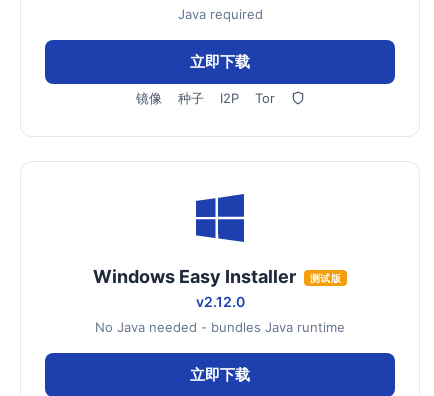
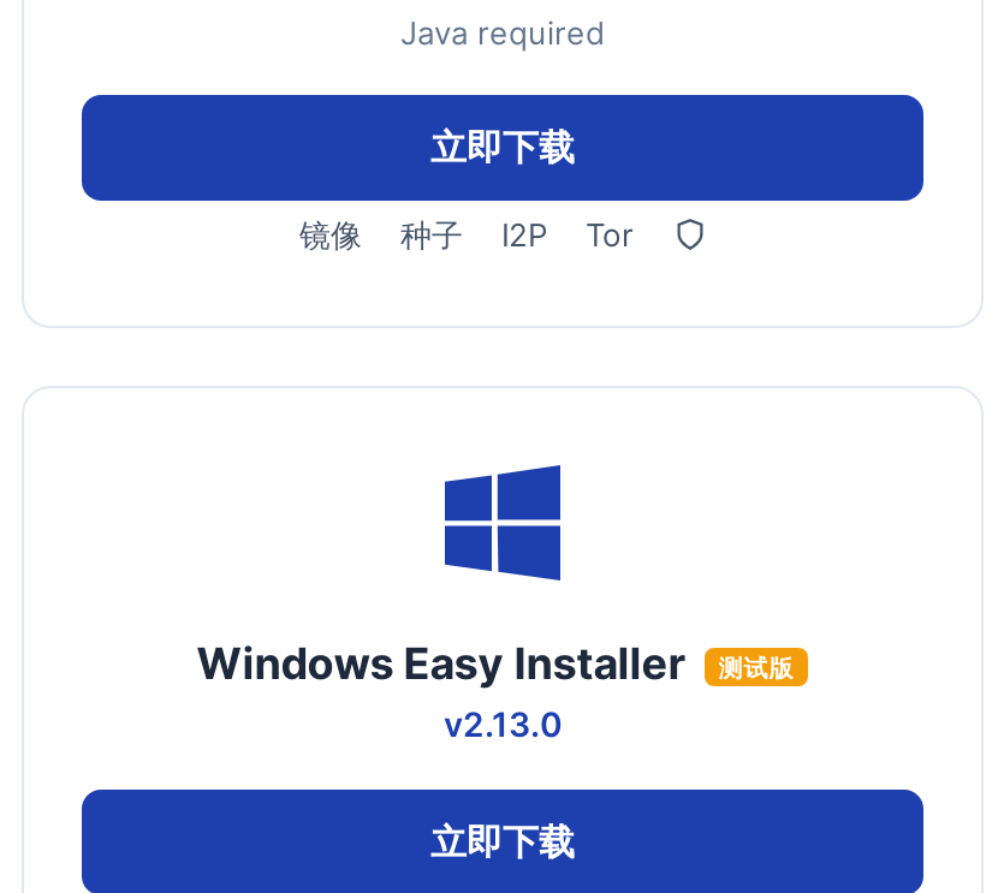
[95,293,345,335] v2.12.0 | No Java needed - bundles Java runtime -> [444,703,562,744] v2.13.0

